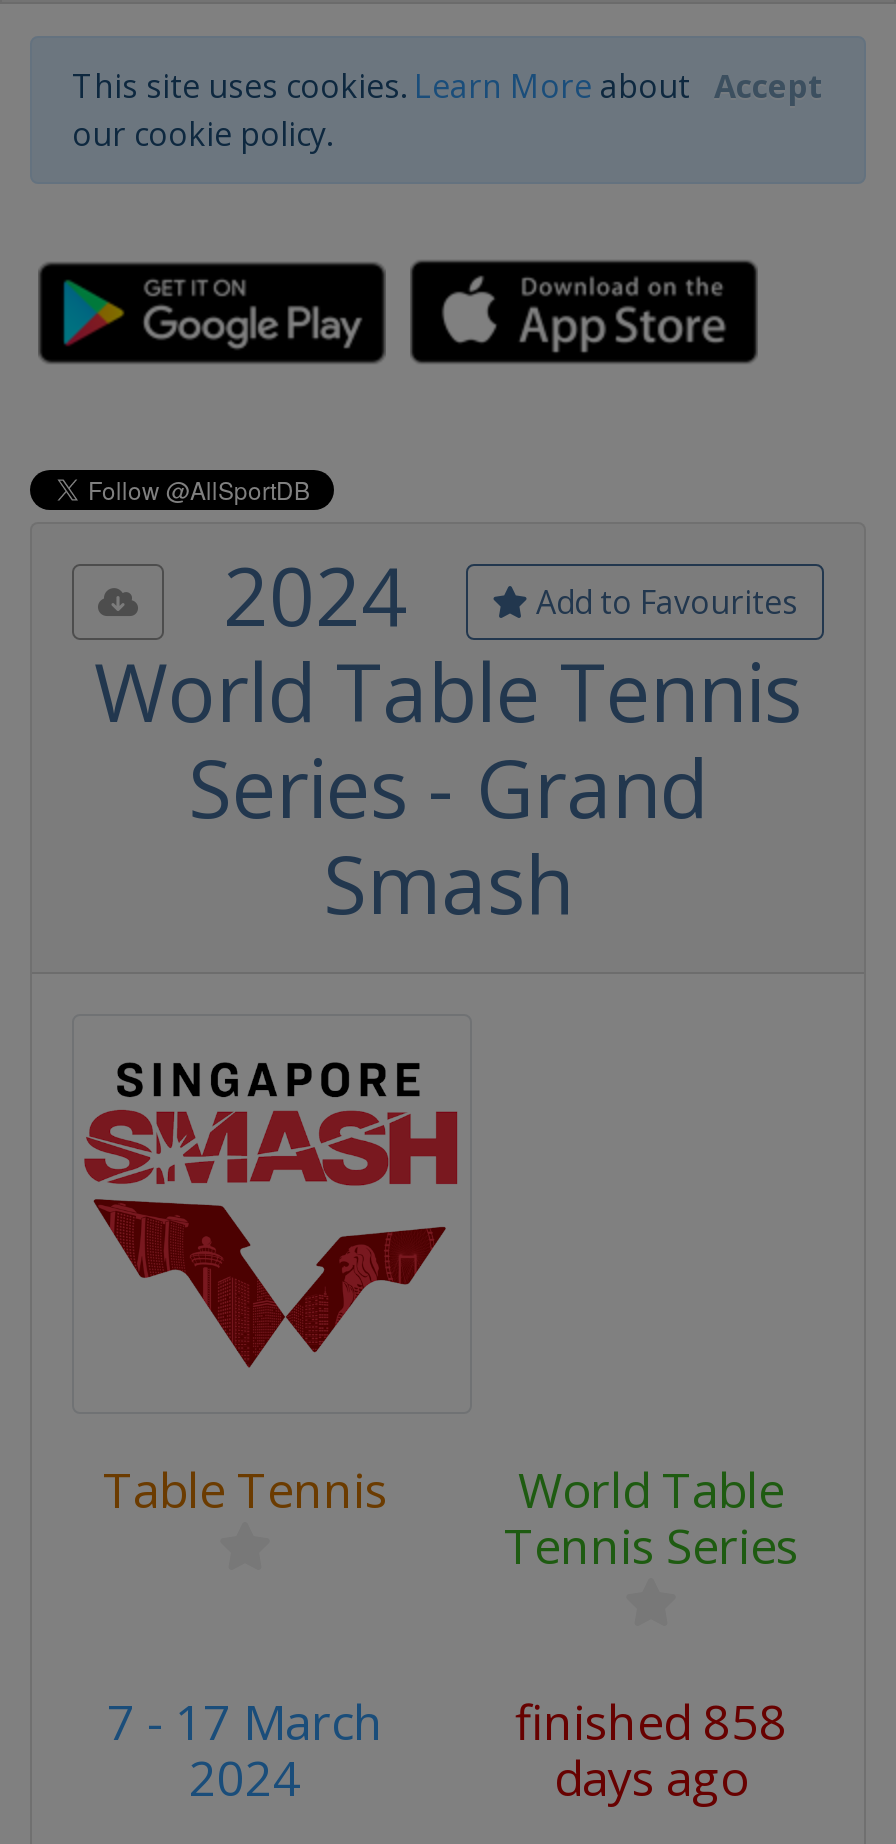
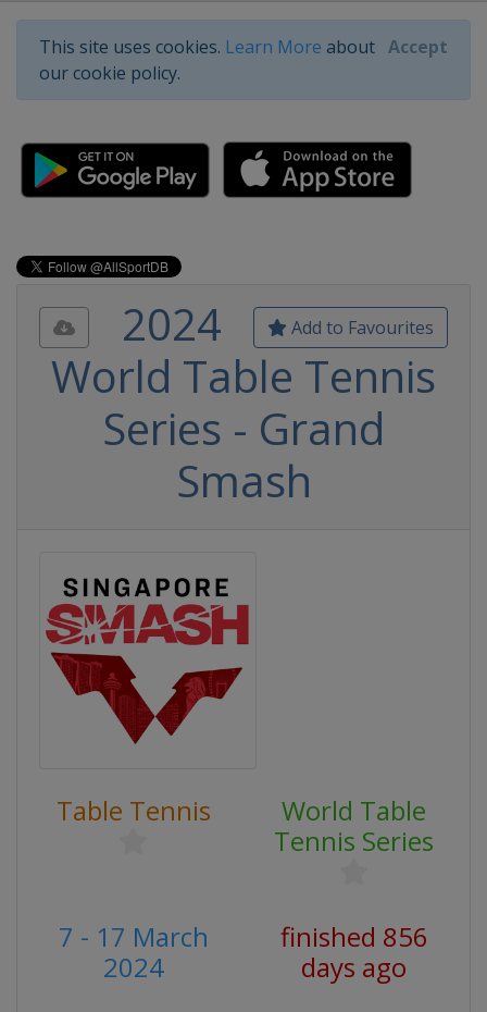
[107,1688,787,1754] 7 - 17 March finished 858 -> [58,918,428,954] 7 - 17 March finished 856

